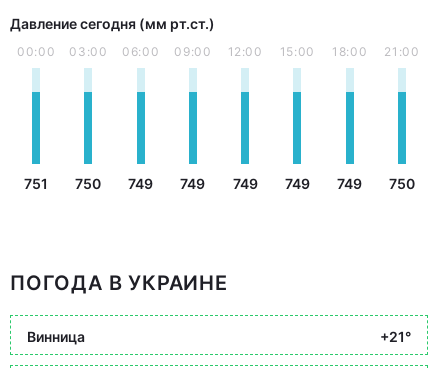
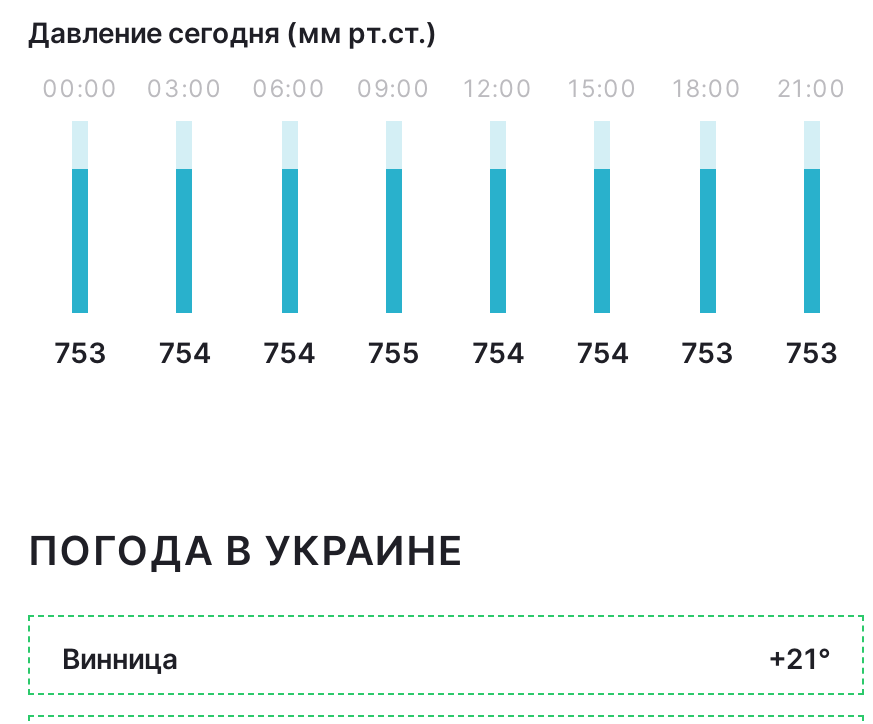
[24,175,48,192] 751 -> [54,335,106,369] 753
[75,175,101,192] 750 -> [159,335,211,369] 754
[128,175,153,192] 749 -> [263,335,315,369] 754
[180,175,205,192] 749 -> [368,335,420,369] 755
[233,175,258,192] 749 -> [472,335,524,369] 754
[285,175,310,192] 749 -> [577,335,629,369] 754
[337,175,362,192] 749 -> [681,335,733,369] 753
[389,175,415,192] 750 -> [786,335,838,369] 753

